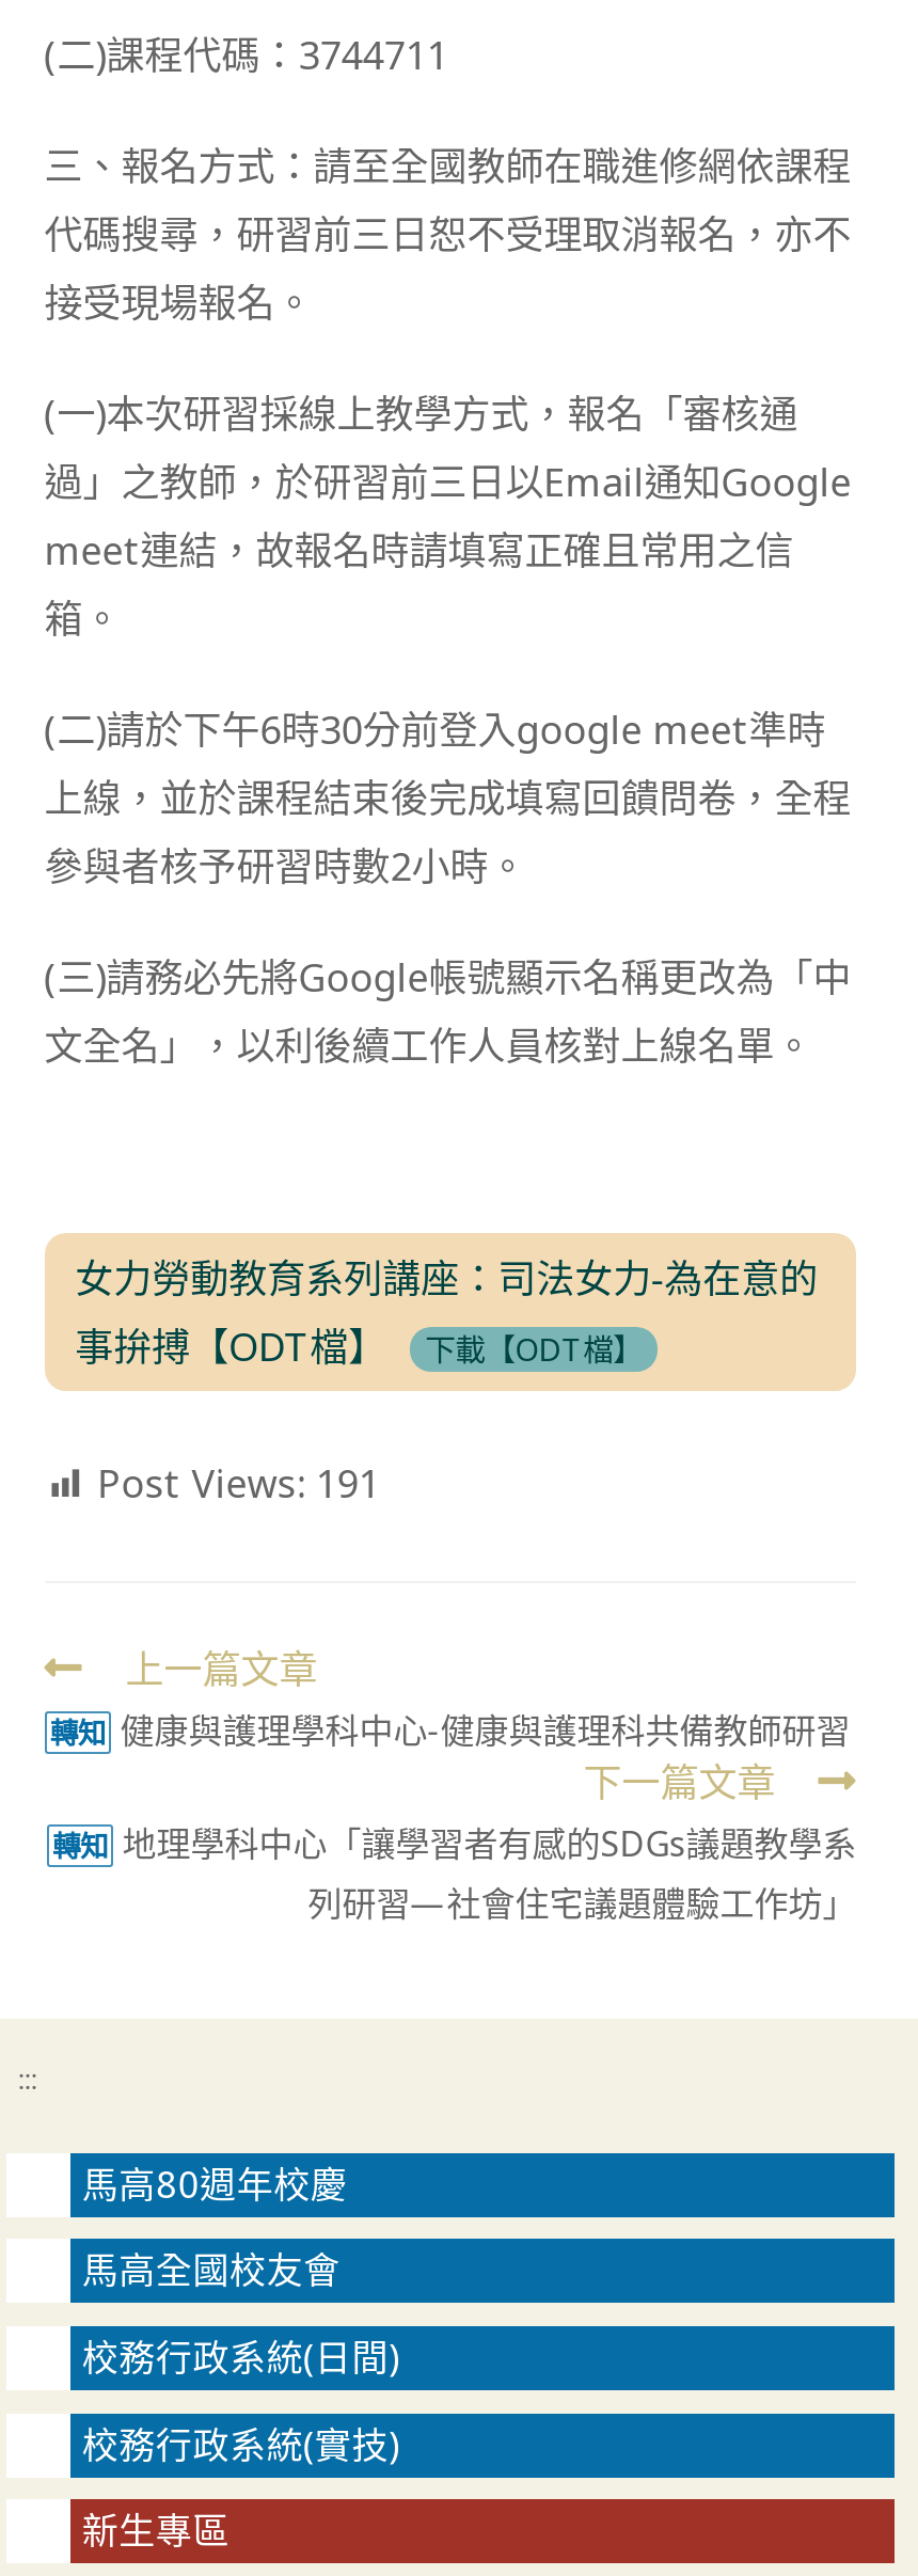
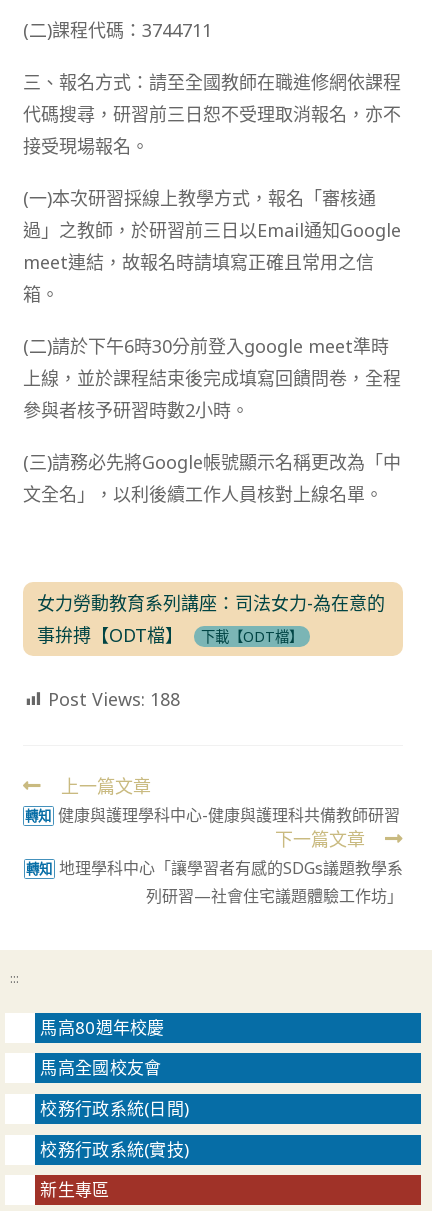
[98,1458,380,1509] Post Views: 191 -> [48,687,180,711] Post Views: 188

